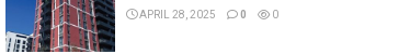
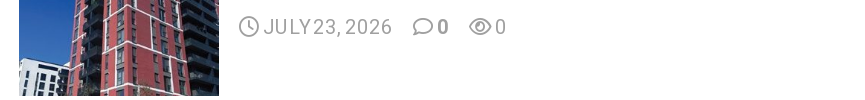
[137,8,278,20] APRIL 28, 2025 0 0 -> [259,15,507,37] JULY 23, 2026 0 0

